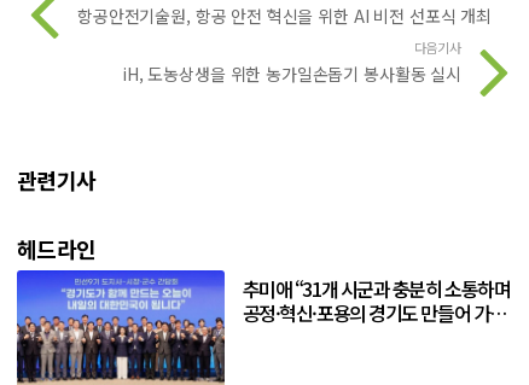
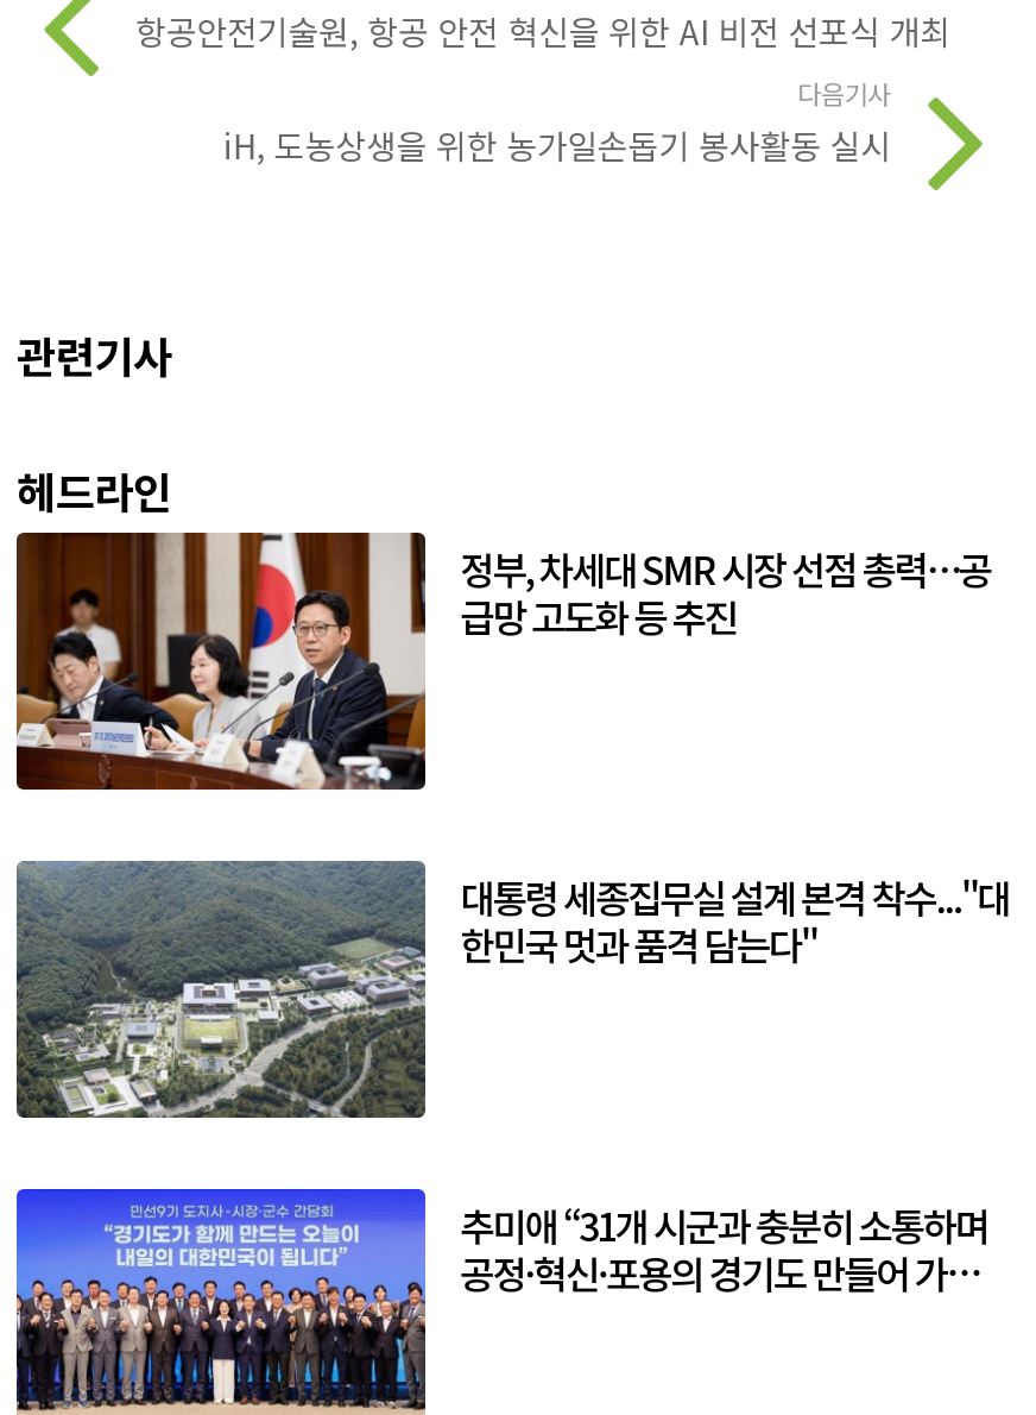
none -> [14,530,991,792] [image] | 정부, 차세대 SMR 시장 선점 총력…공 | 급망 고도화 등 추진
none -> [14,859,1009,1120] [image] | 대통령 세종집무실 설계 본격 착수..."대 | 한민국 멋과 품격 담는다"

